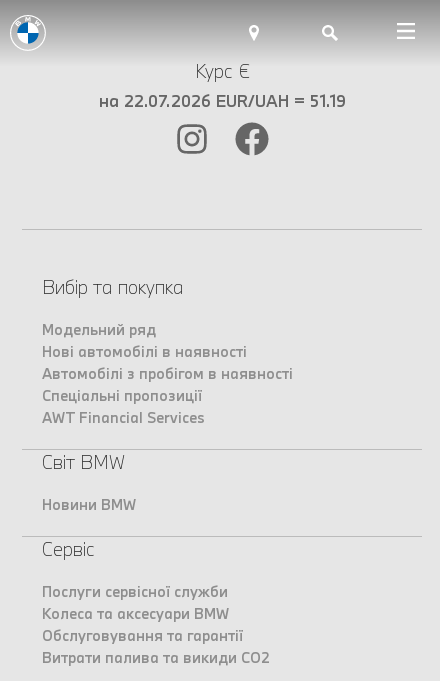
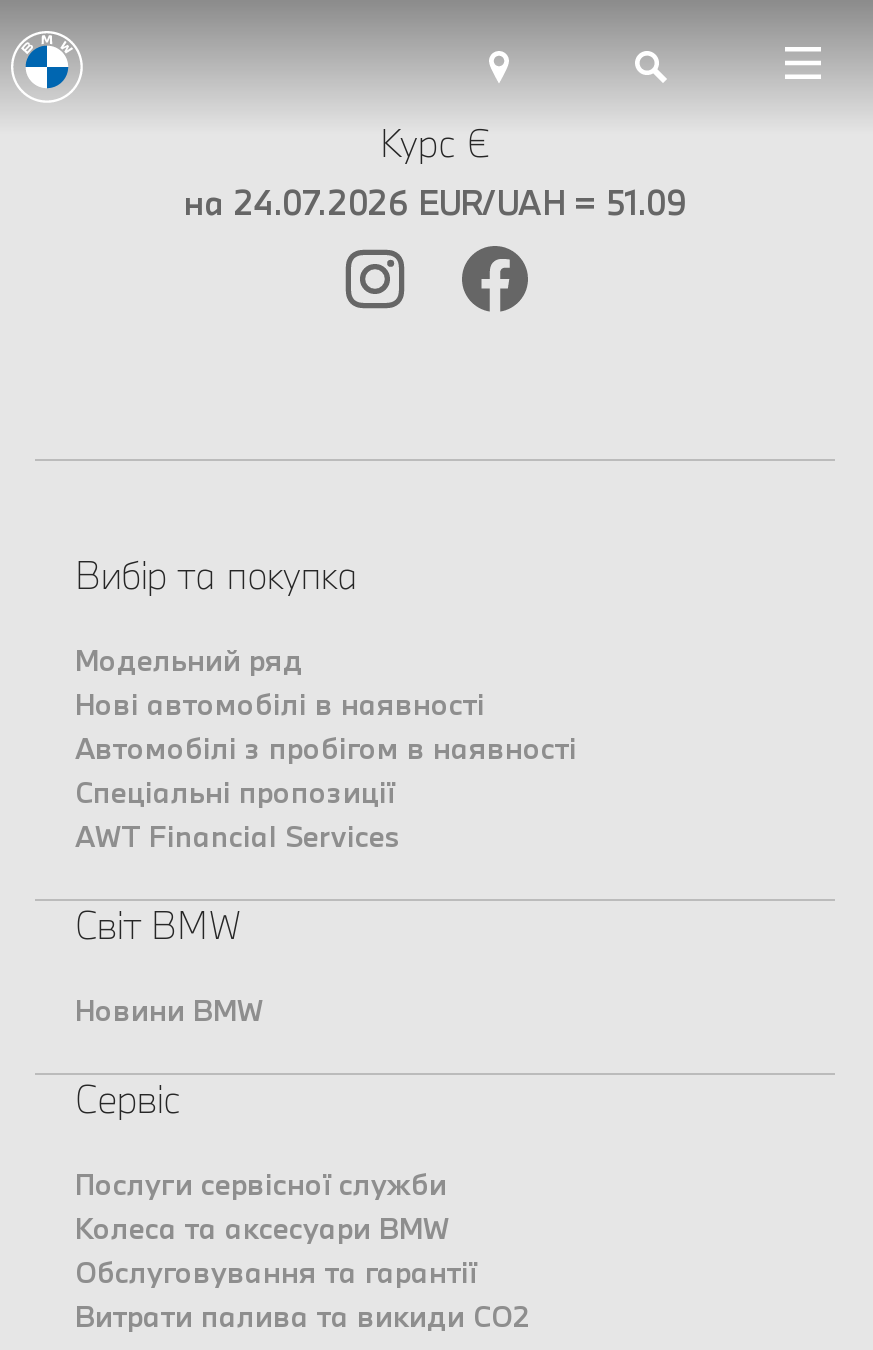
[98,90,345,111] на 22.07.2026 EUR/UAH = 51.19 -> [184,181,686,223] на 24.07.2026 EUR/UAH = 51.09

